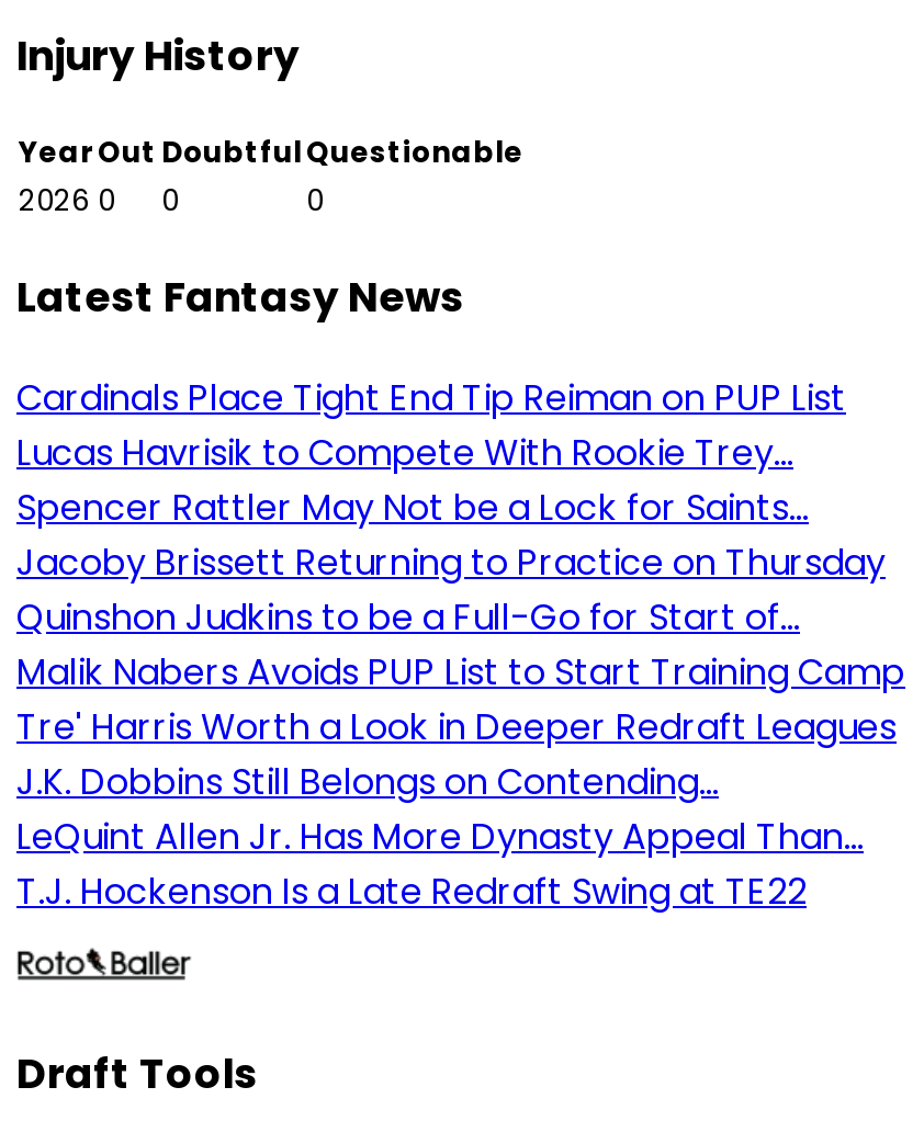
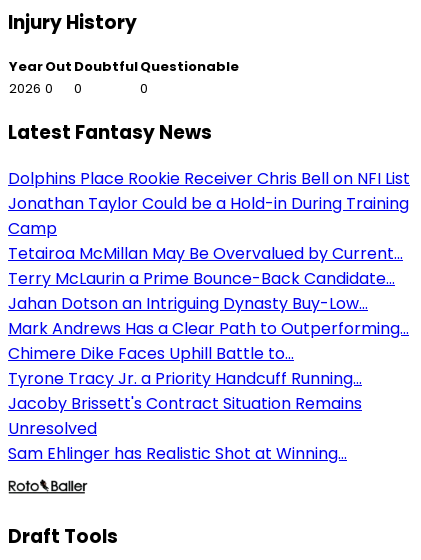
[16,373,905,917] Cardinals Place Tight End Tip Reiman on PUP List | Lucas Havrisik to Compete With Rookie Trey... | Spencer Rattler May Not be a Lock for Saints... | Jacoby Brissett Returning to Practice on Thursday | Quinshon Judkins to be a Full-Go for Start of... | Malik Nabers Avoids PUP List to Start Training Camp | Tre' Harris Worth a Look in Deeper Redraft Leagues | J.K. Dobbins Still Belongs on Contending... | LeQuint Allen Jr. Has More Dynasty Appeal Than... | T.J. Hockenson Is a Late Redraft Swing at TE22 -> [8,167,410,465] Dolphins Place Rookie Receiver Chris Bell on NFI List | Jonathan Taylor Could be a Hold-in During Training | Camp | Tetairoa McMillan May Be Overvalued by Current... | Terry McLaurin a Prime Bounce-Back Candidate... | Jahan Dotson an Intriguing Dynasty Buy-Low... | Mark Andrews Has a Clear Path to Outperforming... | Chimere Dike Faces Uphill Battle to... | Tyrone Tracy Jr. a Priority Handcuff Running... | Jacoby Brissett's Contract Situation Remains | Unresolved | Sam Ehlinger has Realistic Shot at Winning...

